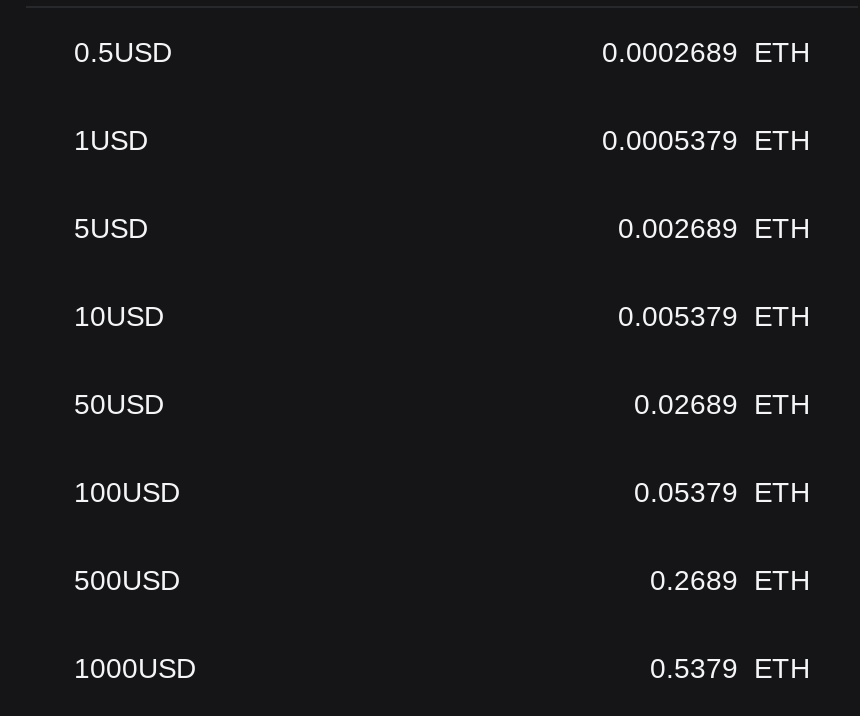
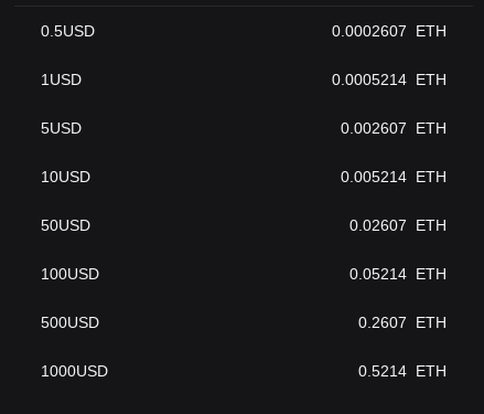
[602,36,810,68] 0.0002689 ETH -> [332,22,447,40] 0.0002607 ETH
[602,124,810,156] 0.0005379 ETH -> [332,71,447,88] 0.0005214 ETH
[618,212,810,244] 0.002689 ETH -> [341,119,447,137] 0.002607 ETH
[618,300,810,332] 0.005379 ETH -> [341,168,447,185] 0.005214 ETH
[634,388,810,420] 0.02689 ETH -> [349,216,447,234] 0.02607 ETH
[634,476,810,508] 0.05379 ETH -> [349,265,447,283] 0.05214 ETH
[650,564,810,596] 0.2689 ETH -> [358,314,447,331] 0.2607 ETH
[650,652,810,684] 0.5379 ETH -> [358,362,447,380] 0.5214 ETH

